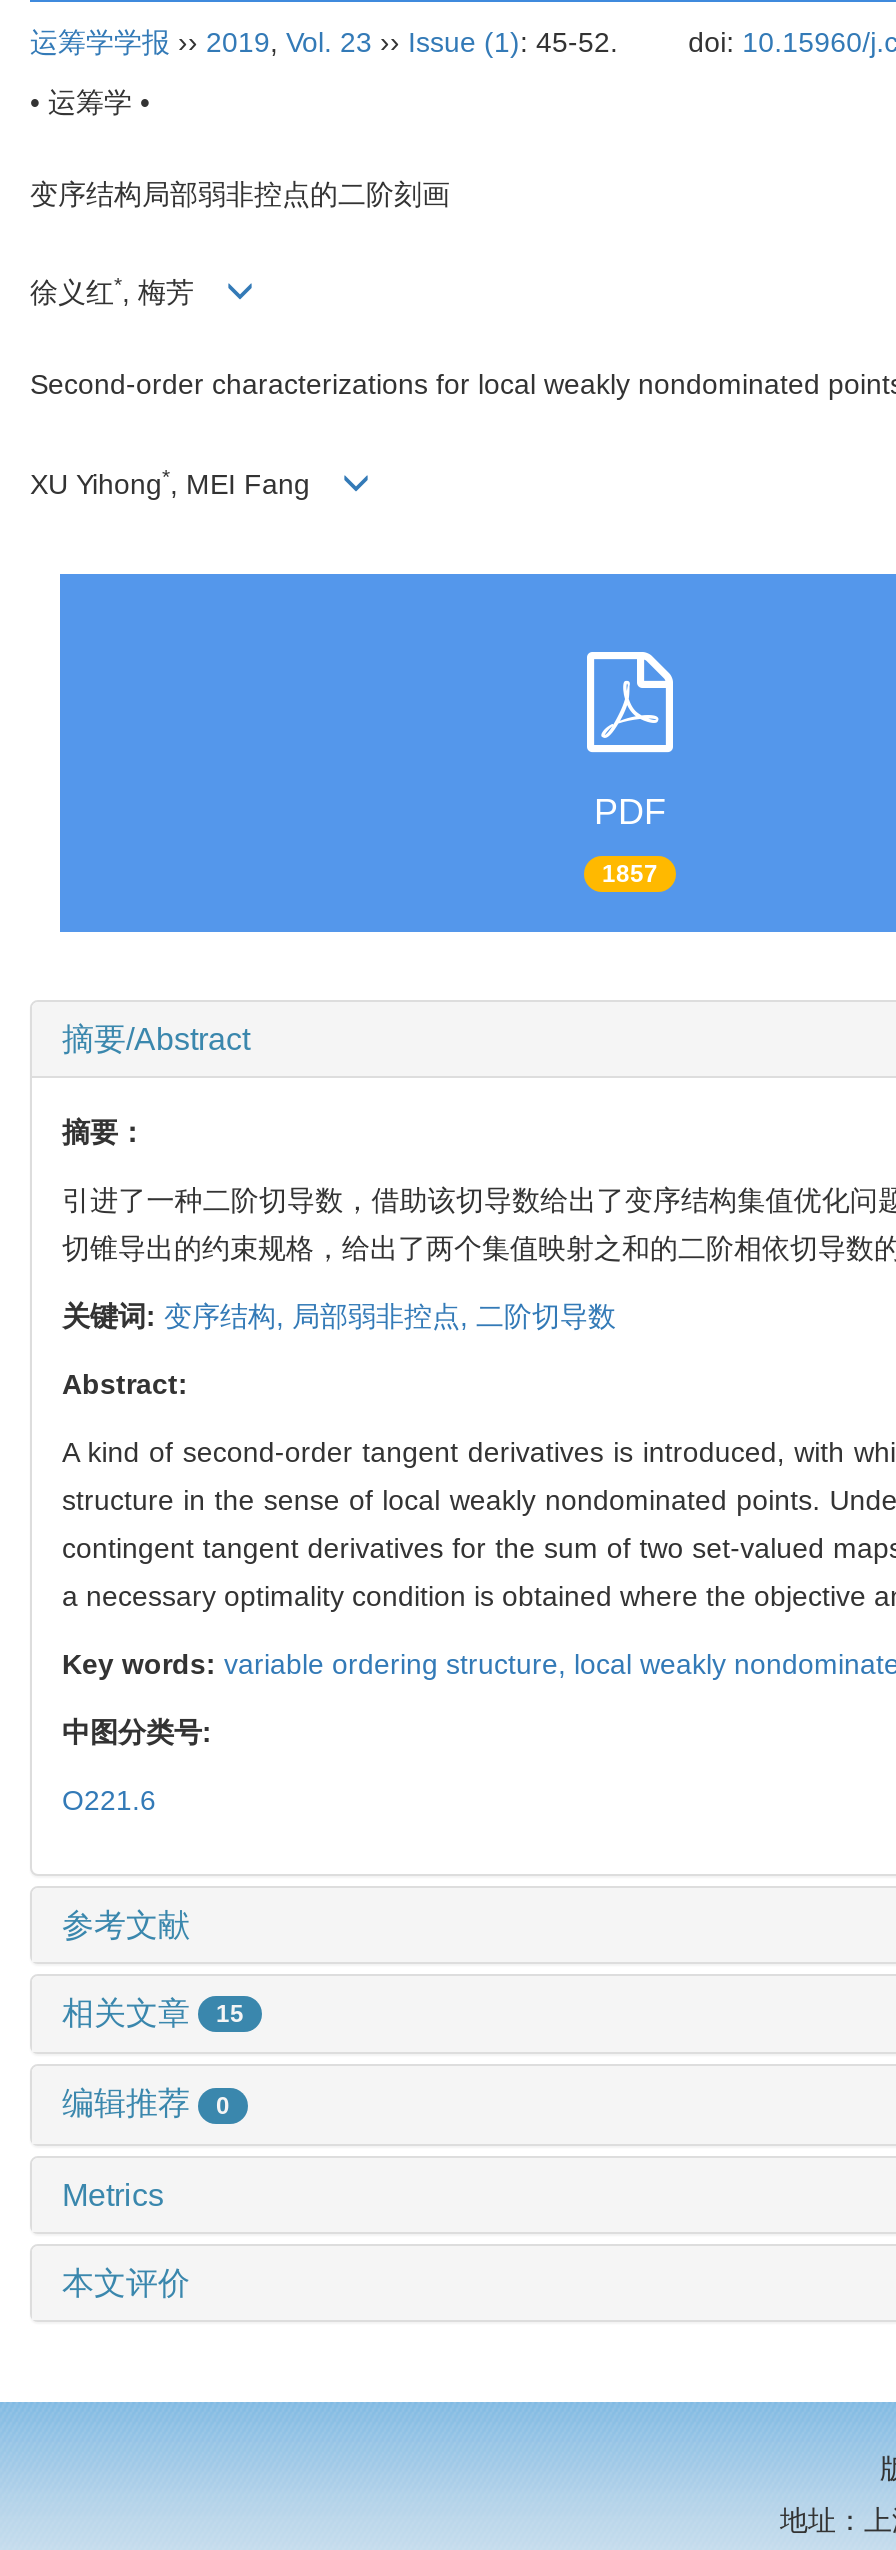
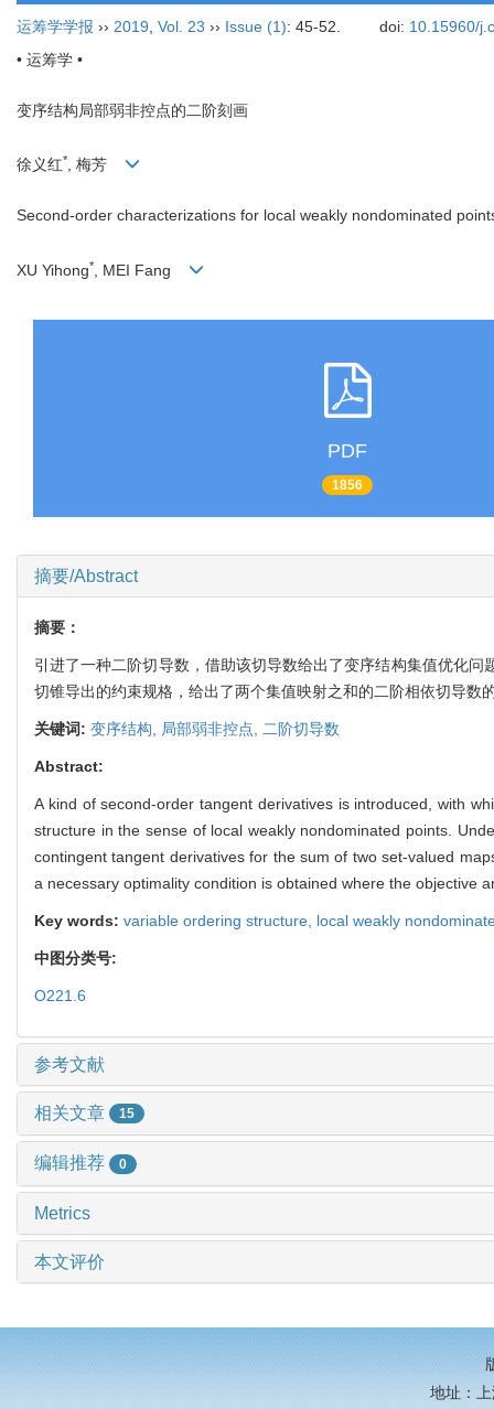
[602,860,658,888] 1857 -> [332,478,363,493] 1856

